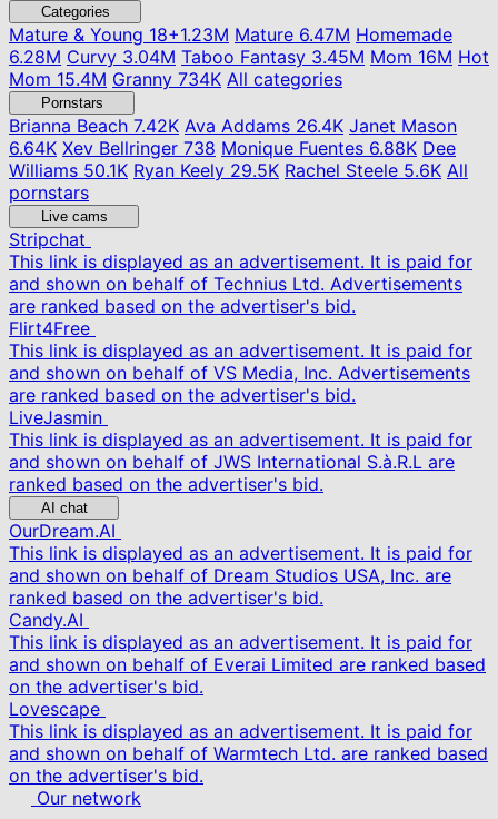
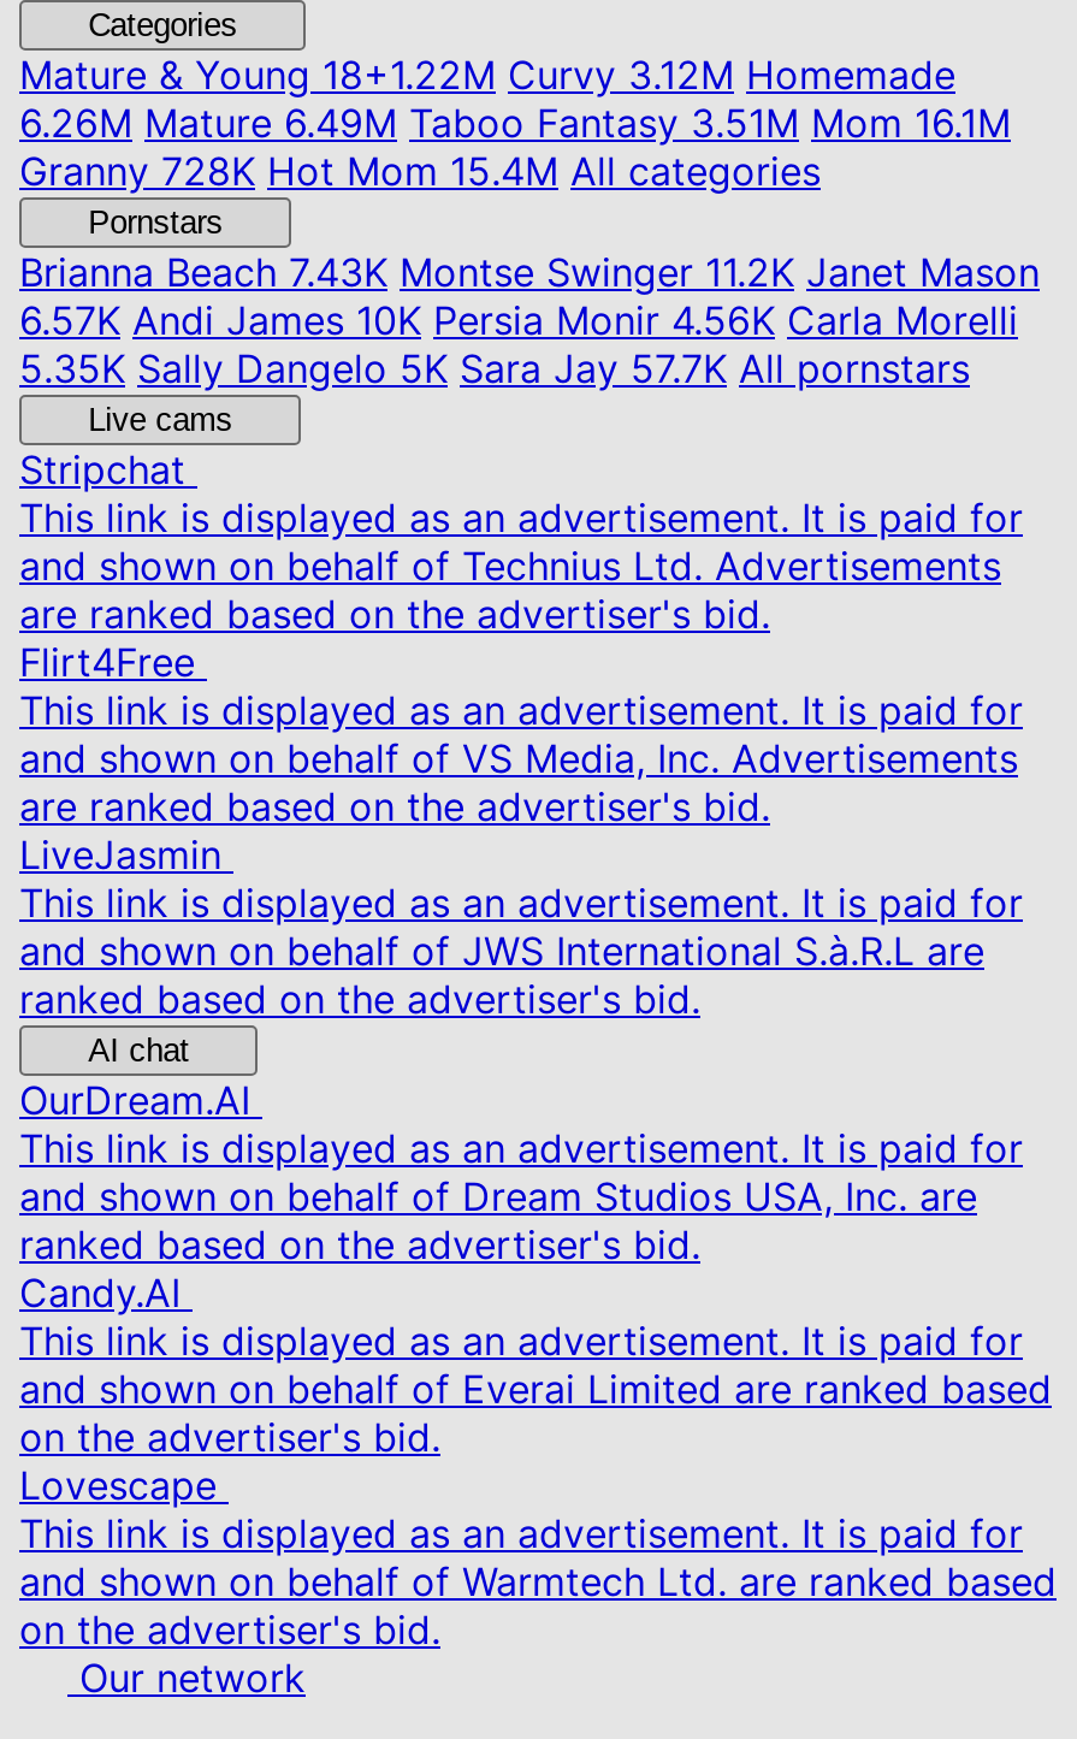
[9,23,489,90] Mature & Young 18+1.23M Mature 6.47M Homemade | 6.28M Curvy 3.04M Taboo Fantasy 3.45M Mom 16M Hot | Mom 15.4M Granny 734K All categories -> [19,51,1011,195] Mature & Young 18+1.22M Curvy 3.12M Homemade | 6.26M Mature 6.49M Taboo Fantasy 3.51M Mom 16.1M | Granny 728K Hot Mom 15.4M All categories
[9,115,468,204] Brianna Beach7.42K Ava Addams 26.4K Janet Mason | 6.64K Xev Bellringer 738 Monique Fuentes 6.88K Dee | Williams 50.1K Ryan Keely 29.5K Rachel Steele 5.6K All | pornstars -> [19,248,1040,392] Brianna Beach7.43K Montse Swinger 11.2K Janet Mason | 6.57K Andi James 10K Persia Monir 4.56K Carla Morelli | 5.35K Sally Dangelo 5K Sara Jay 57.7K All pornstars

